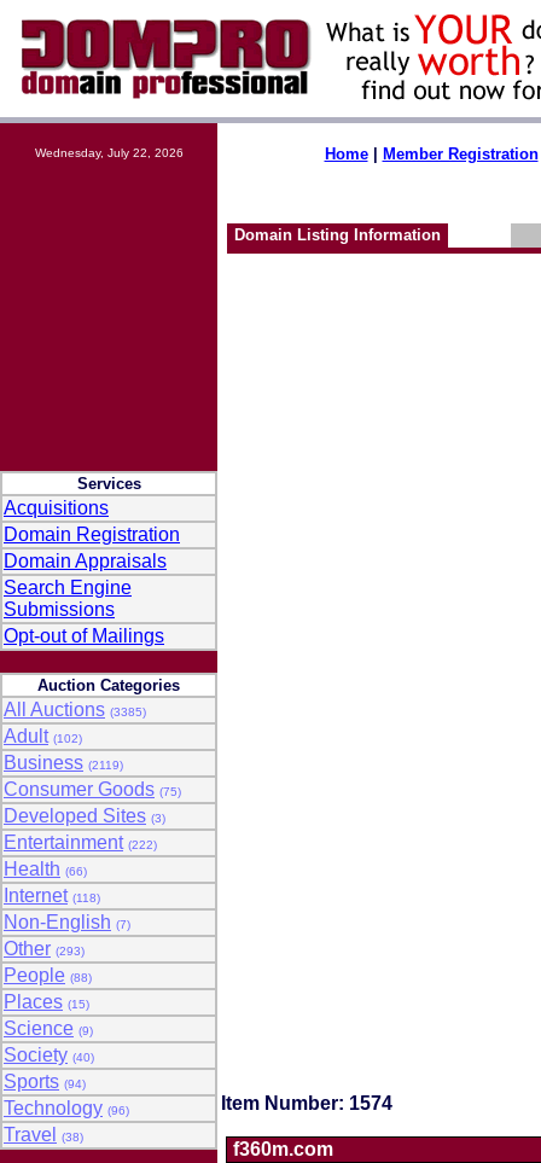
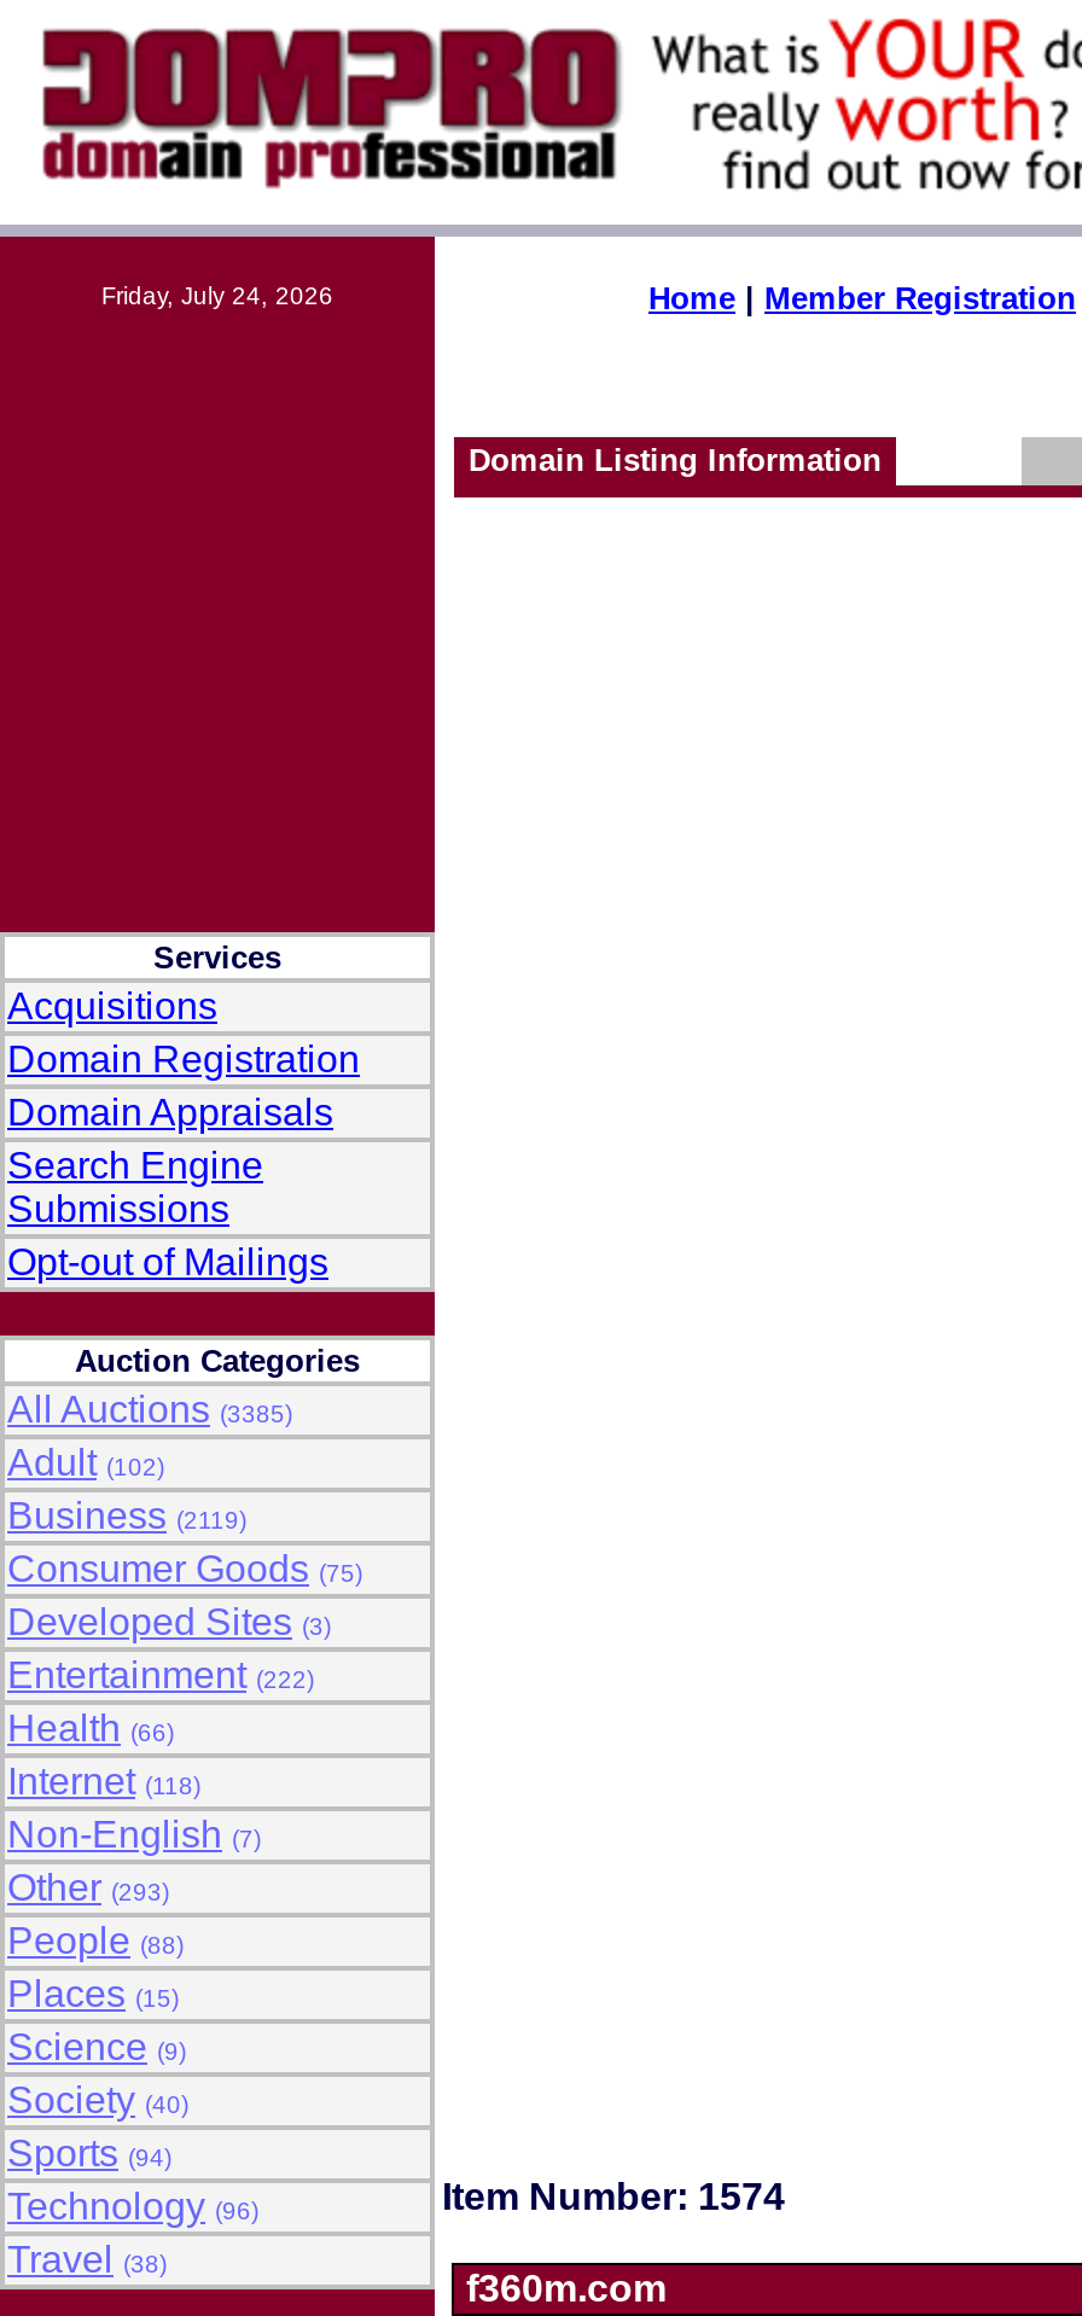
[34,146,183,159] Wednesday, July 22, 2026 -> [101,283,333,309] Friday, July 24, 2026

